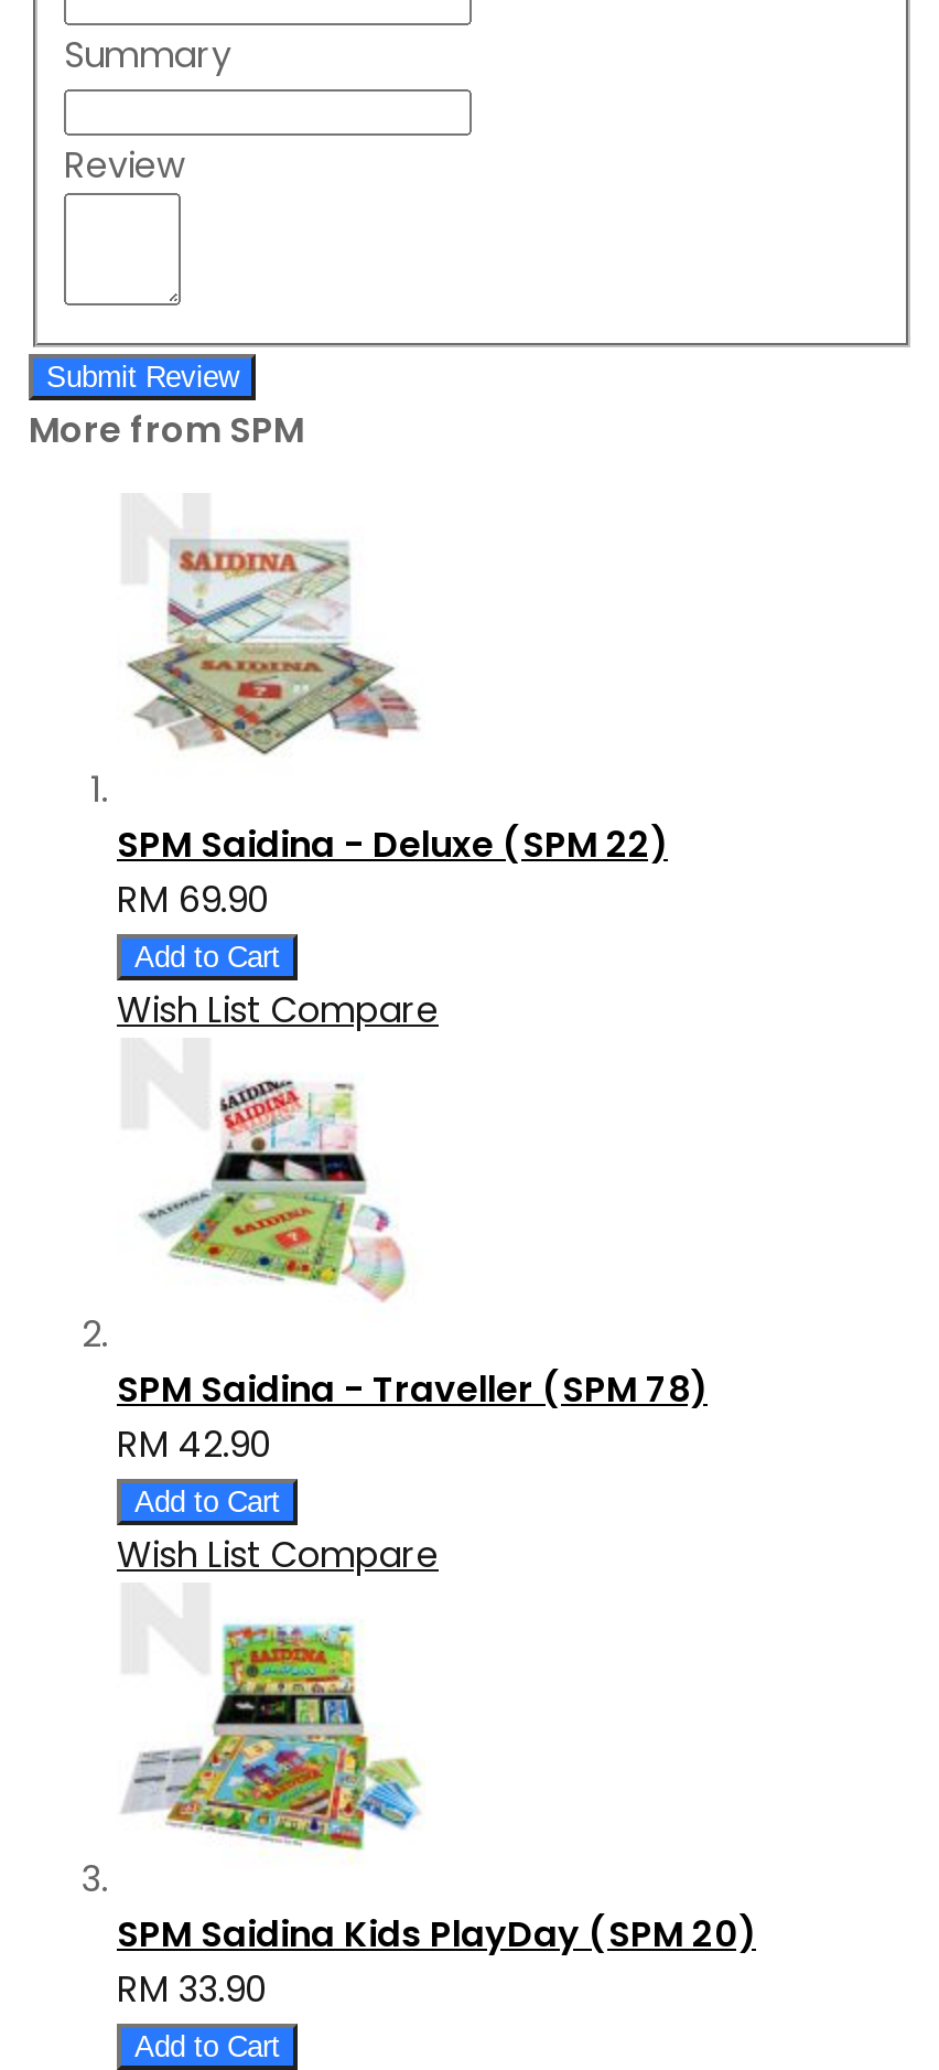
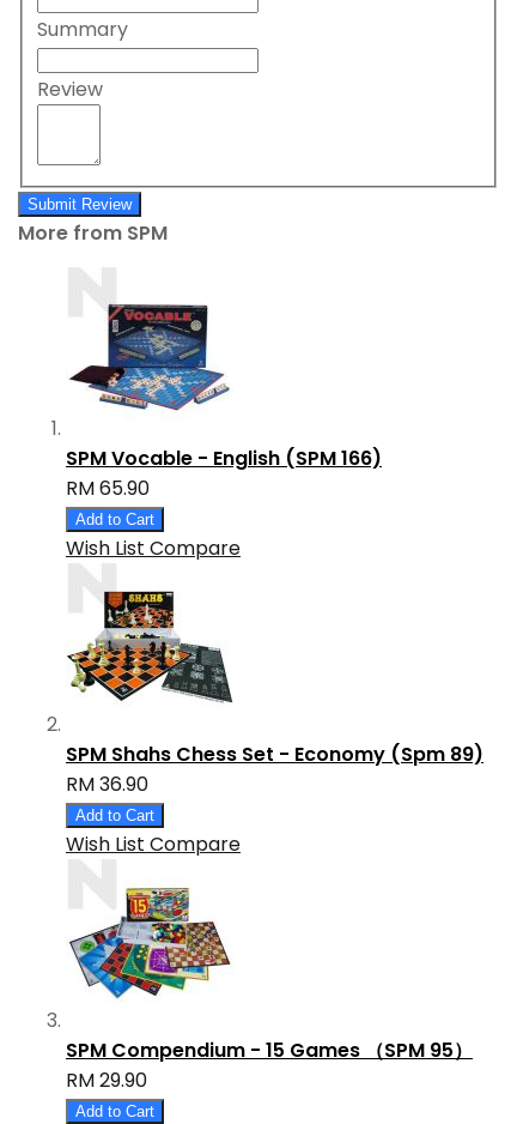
[117,537,668,871] [image] | SPM Saidina - Deluxe (SPM 22) -> [66,294,382,472] [image] | SPM Vocable - English (SPM 166)
[117,875,269,926] RM 69.90 -> [66,475,150,502] RM 65.90
[117,1077,708,1471] [image] | SPM Saidina - Traveller (SPM 78) | RM 42.90 -> [66,586,484,798] [image] | SPM Shahs Chess Set - Economy (Spm 89) | RM 36.90
[117,1622,756,2016] [image] | SPM Saidina Kids PlayDay (SPM 20) | RM 33.90 -> [66,882,473,1094] [image] | SPM Compendium - 15 Games （SPM 95） | RM 29.90

